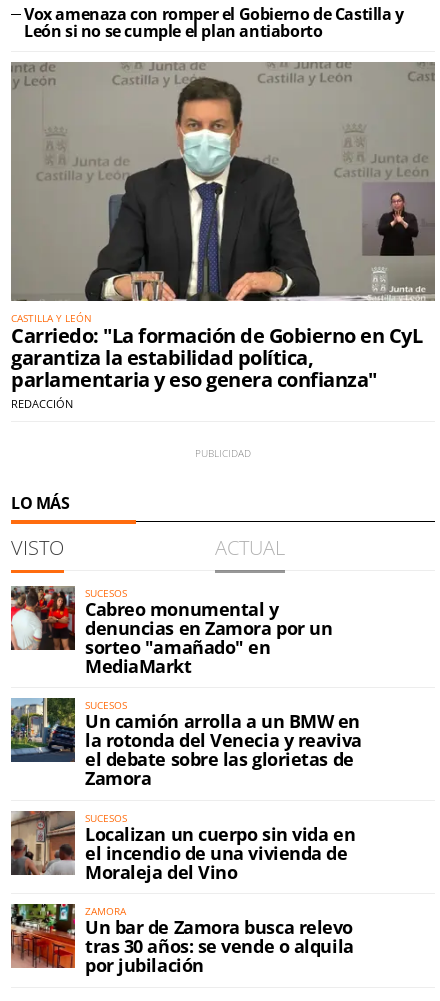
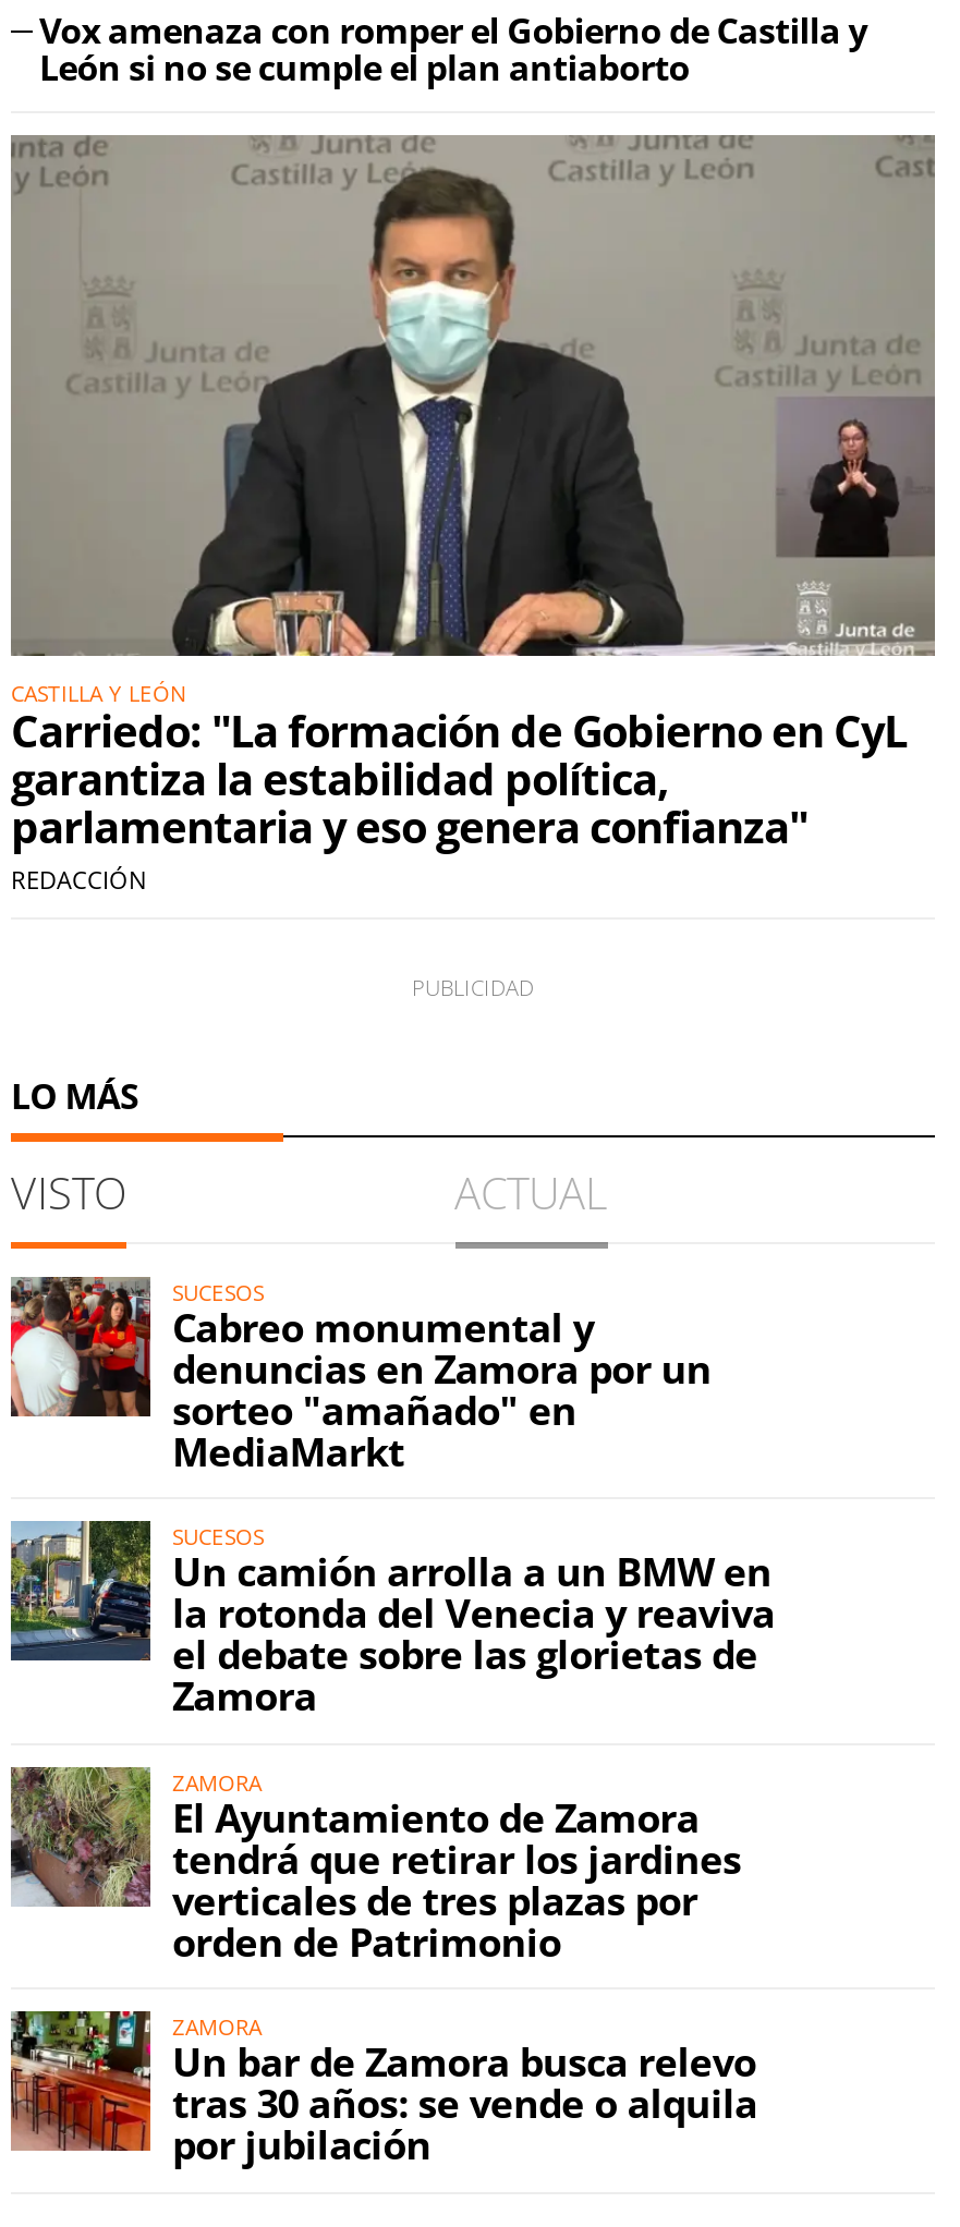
[10,811,355,884] [image] | SUCESOS | Localizan un cuerpo sin vida en | el incendio de una vivienda de | Moraleja del Vino -> [11,1767,741,1967] [image] | ZAMORA | El Ayuntamiento de Zamora | tendrá que retirar los jardines | verticales de tres plazas por | orden de Patrimonio

